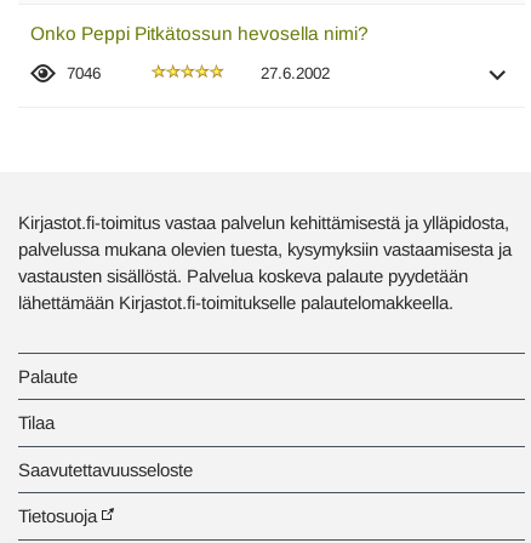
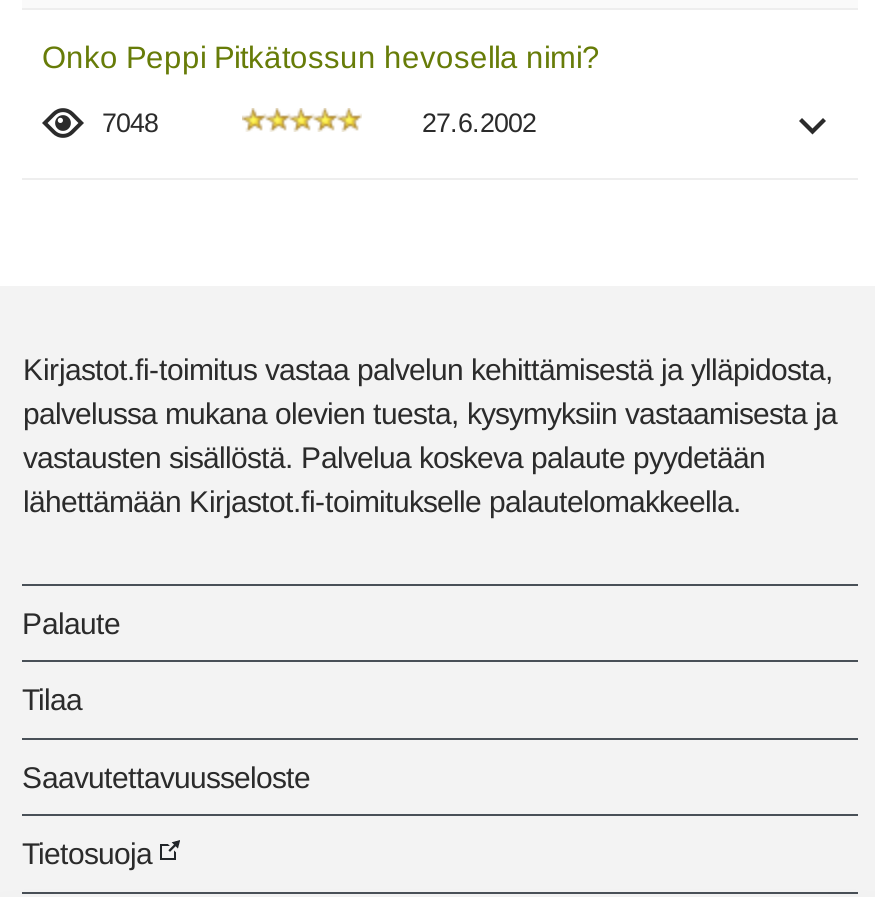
[67,64,101,82] 7046 -> [102,107,158,137] 7048

